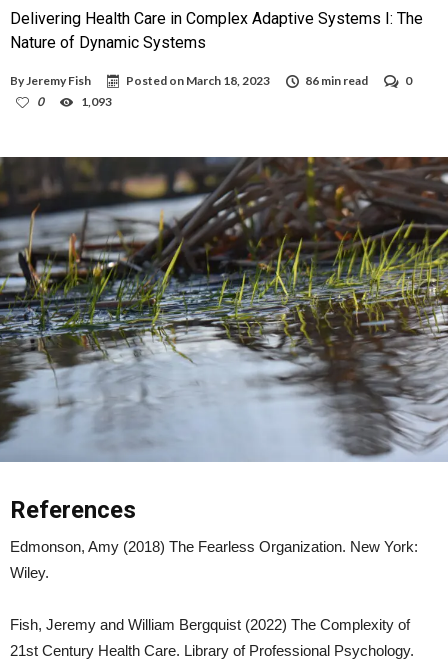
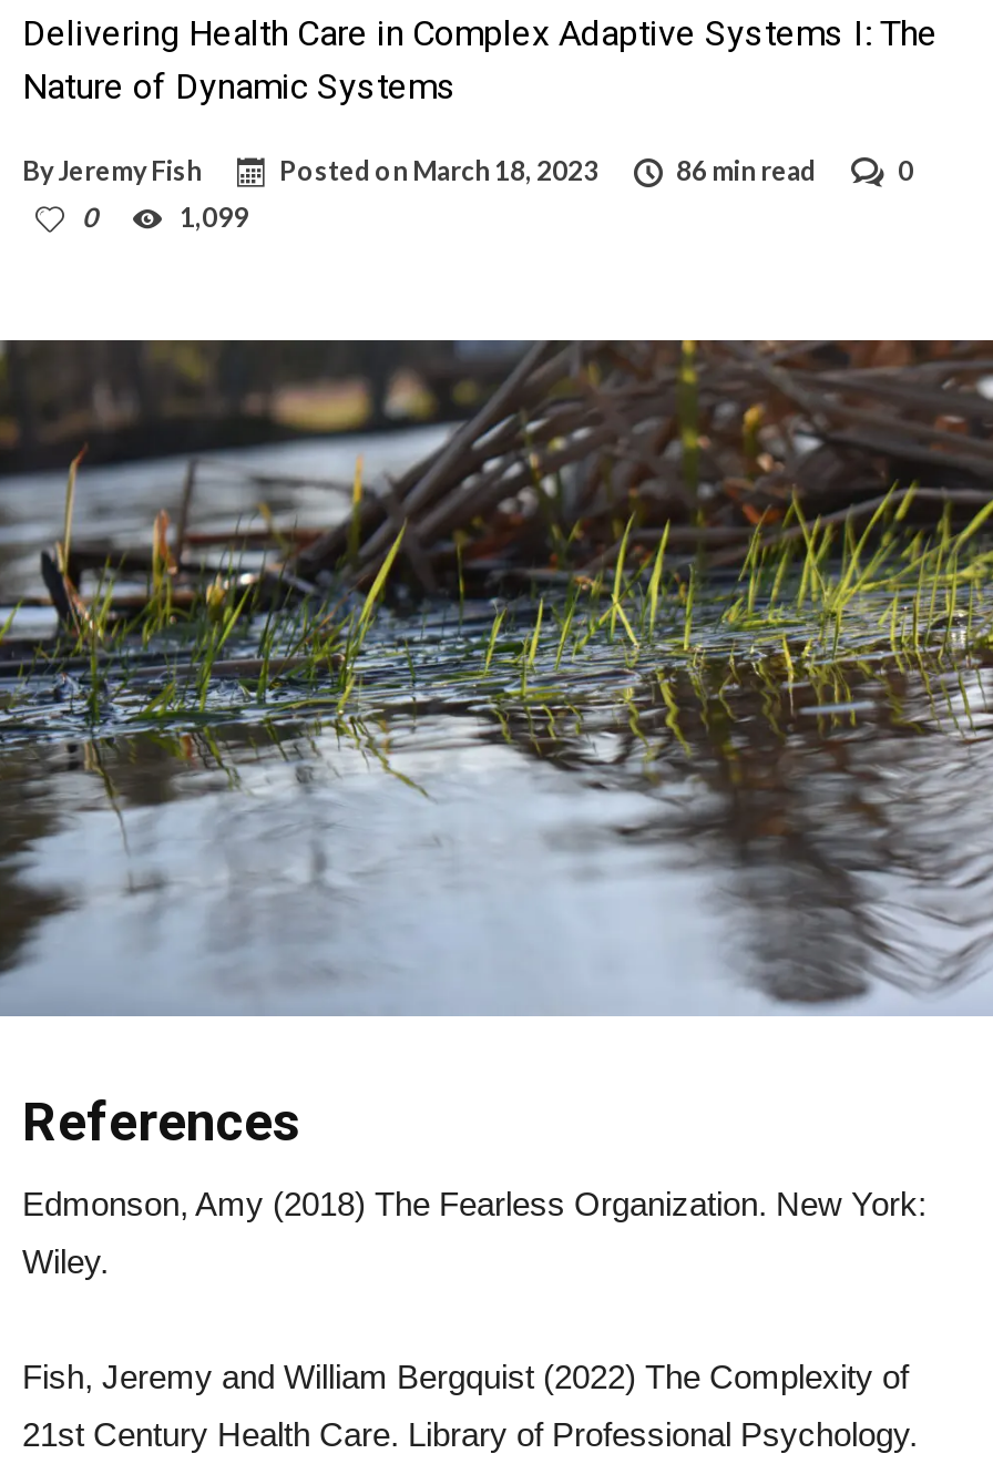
[79,94,112,109] 1,093 -> [175,201,248,234] 1,099

